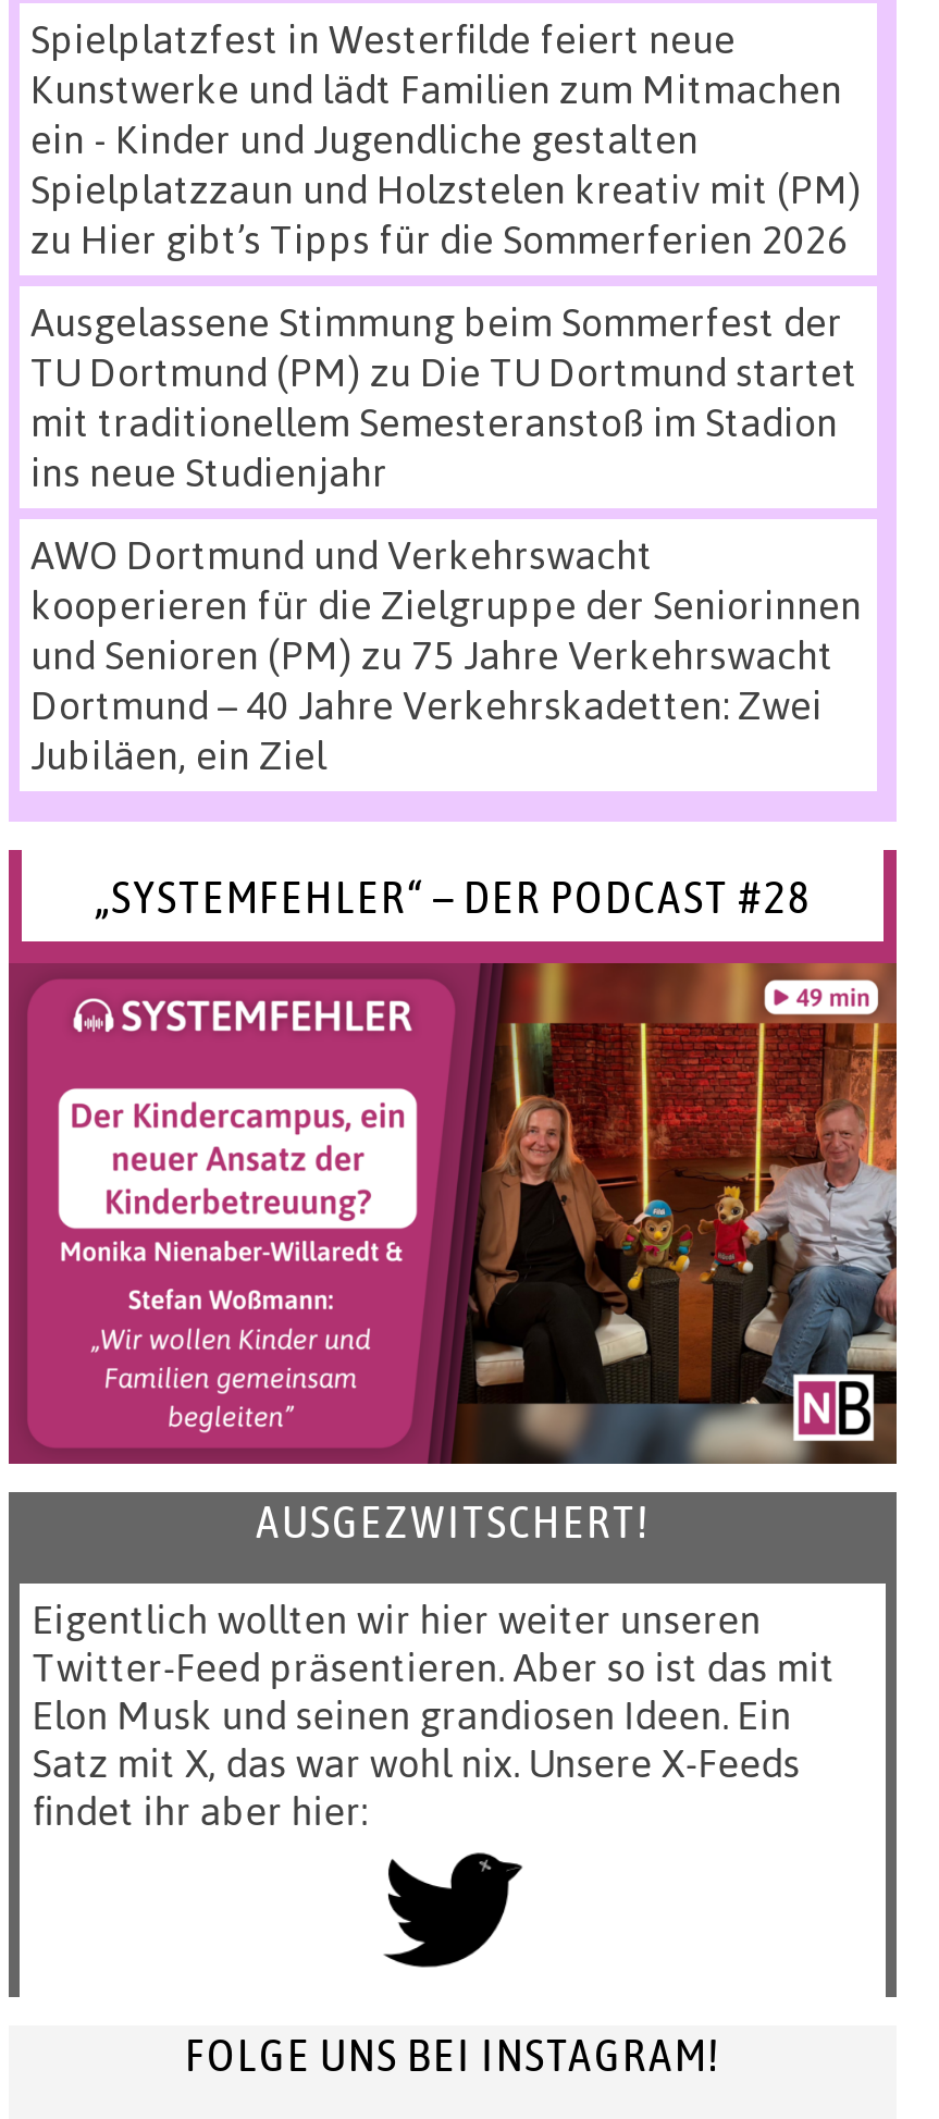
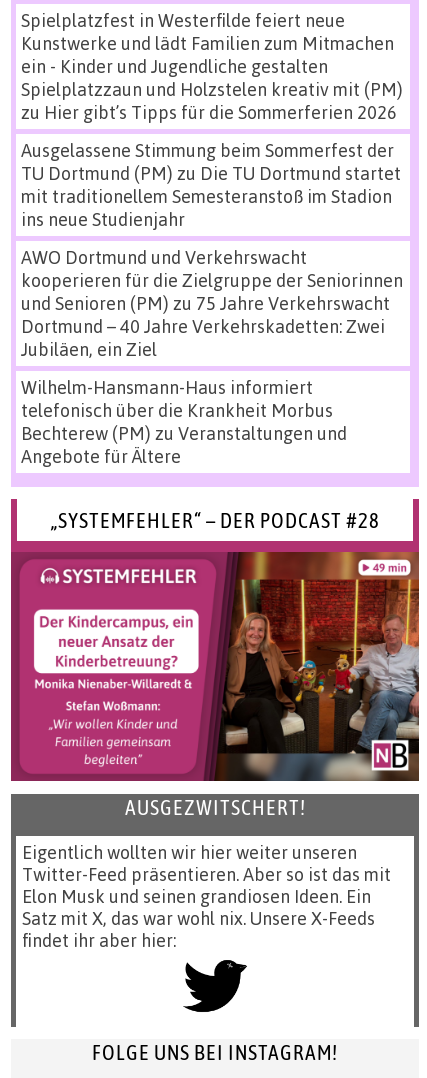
none -> [21,375,347,466] Wilhelm-Hansmann-Haus informiert | telefonisch über die Krankheit Morbus | Bechterew (PM) zu Veranstaltungen und | Angebote für Ältere

